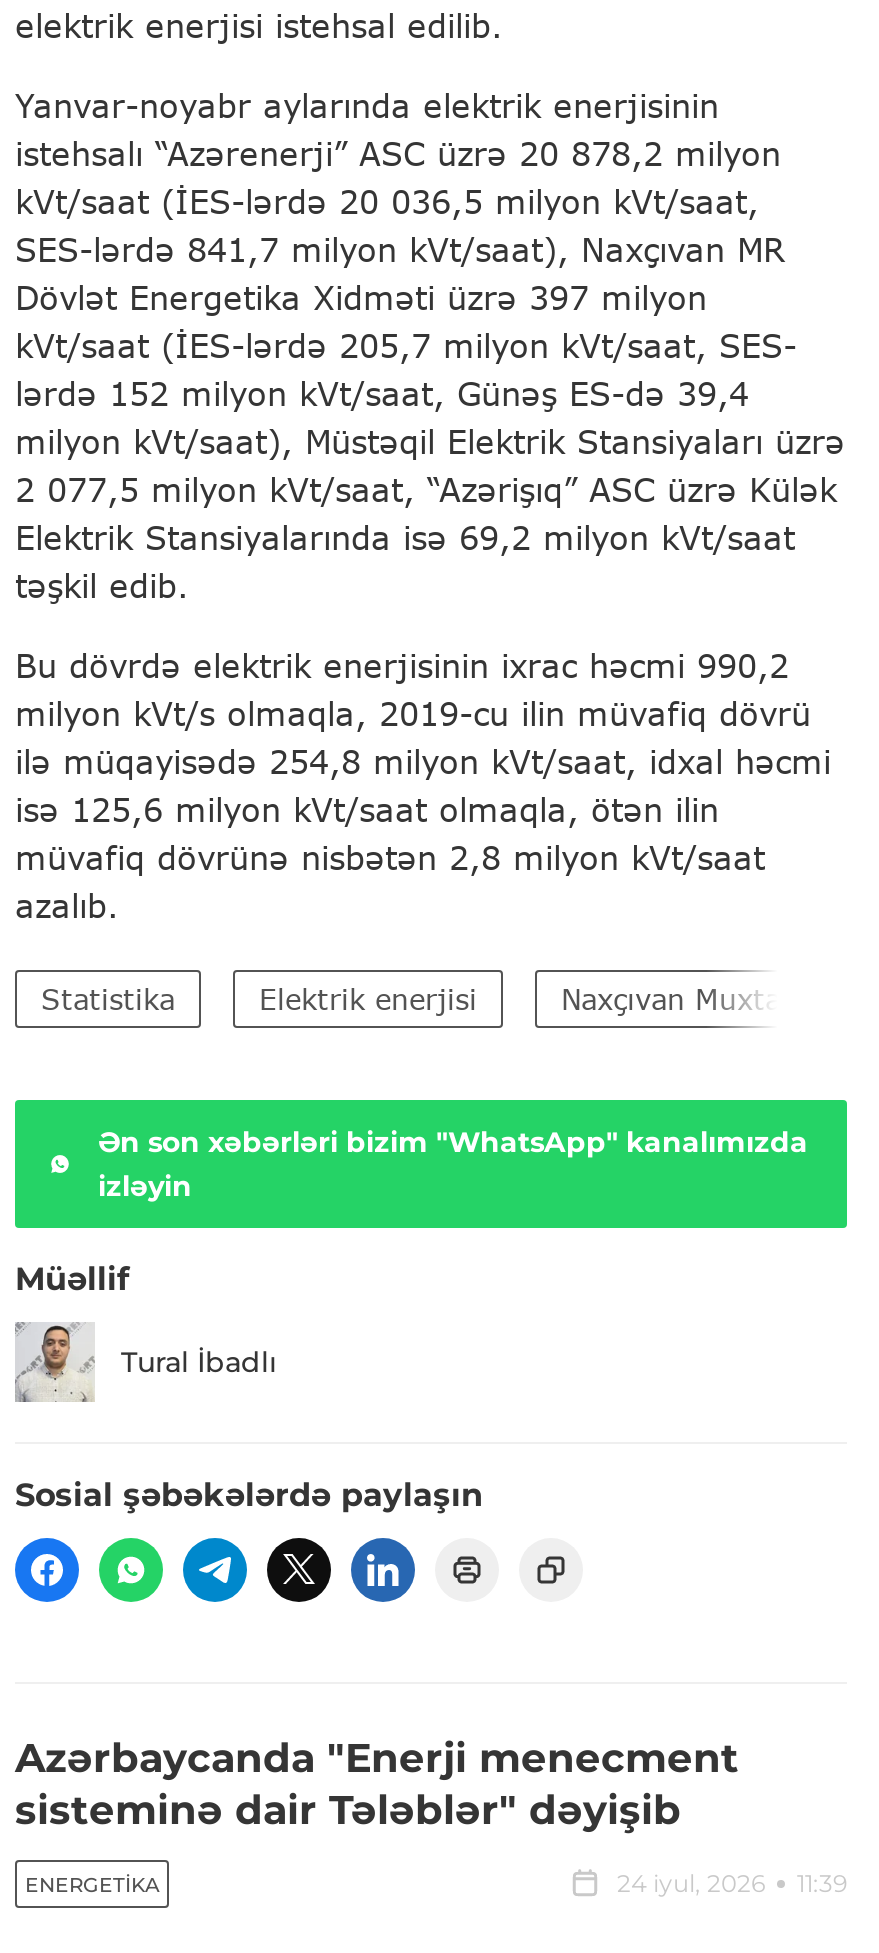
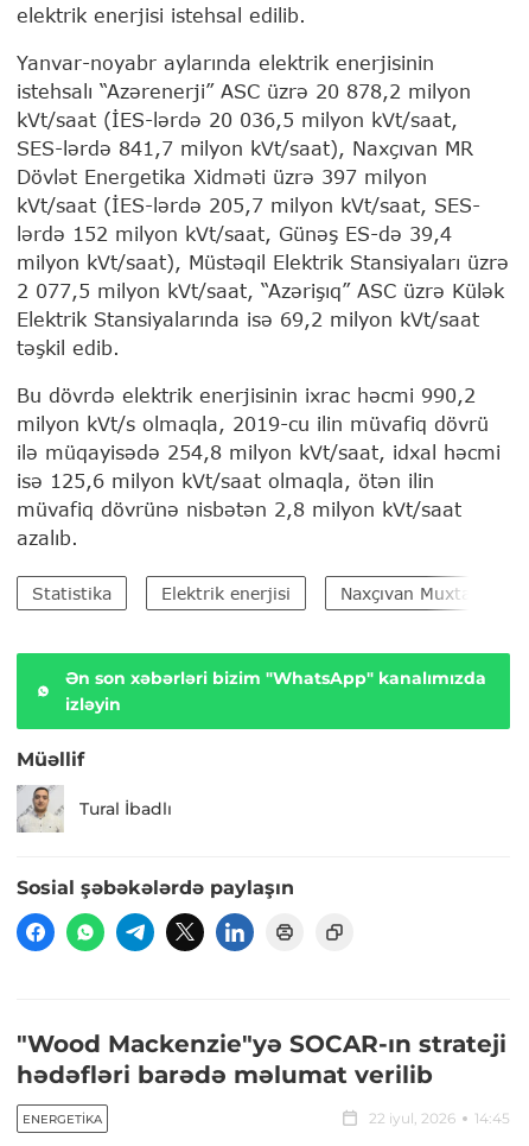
[15,1735,739,1835] Azərbaycanda "Enerji menecment | sisteminə dair Tələblər" dəyişib -> [17,1030,506,1089] "Wood Mackenzie"yə SOCAR-ın strateji | hədəfləri barədə məlumat verilib
[617,1869,847,1899] 24 iyul, 2026 | 11:39 -> [369,1110,510,1127] 22 iyul, 2026 | 14:45

